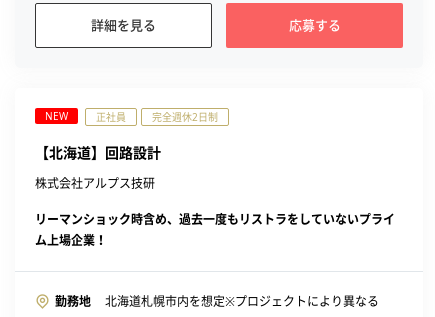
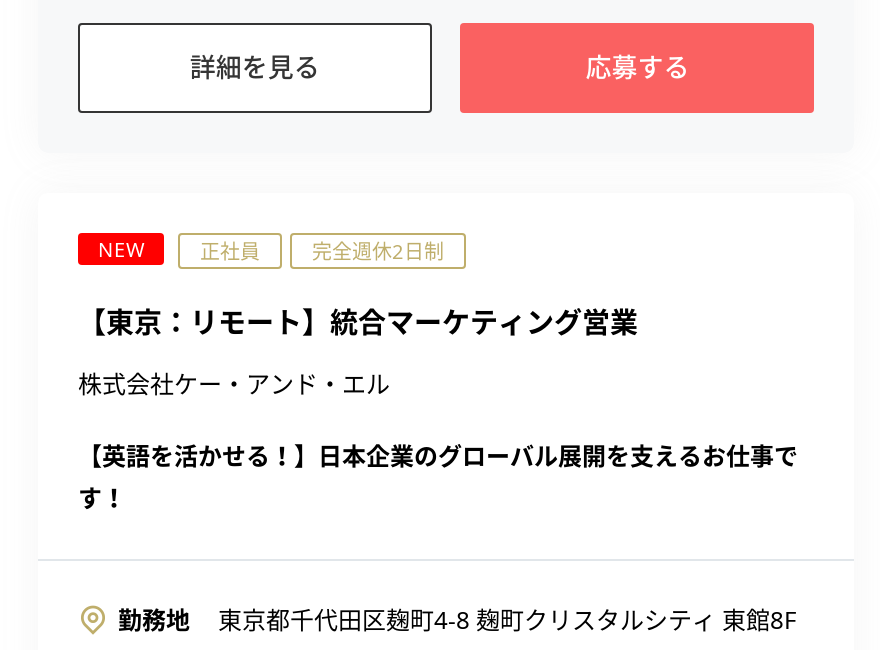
[35,143,161,162] 【北海道】回路設計 -> [78,303,638,341] 【東京：リモート】統合マーケティング営業
[35,175,155,192] 株式会社アルプス技研 -> [78,367,390,401] 株式会社ケー・アンド・エル
[35,211,395,249] リーマンショック時含め、過去一度もリストラをしていないプライ | ム上場企業！ -> [78,439,798,515] 【英語を活かせる！】日本企業のグローバル展開を支えるお仕事で | す！
[105,293,379,310] 北海道札幌市内を想定※プロジェクトにより異なる -> [218,603,796,637] 東京都千代田区麹町4-8 麹町クリスタルシティ 東館8F

